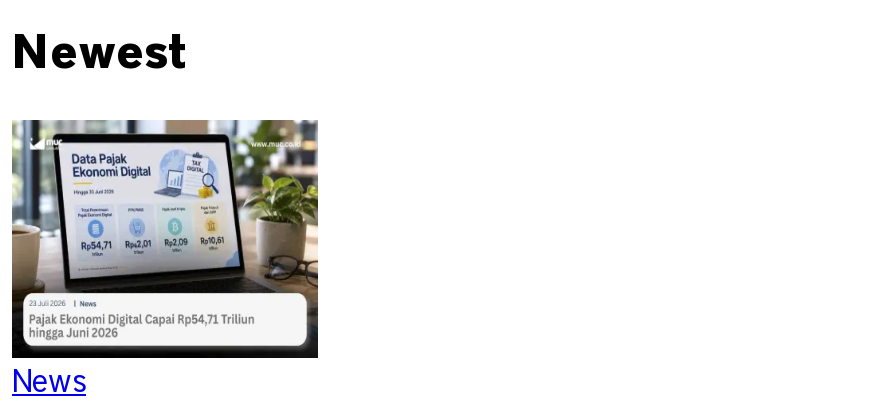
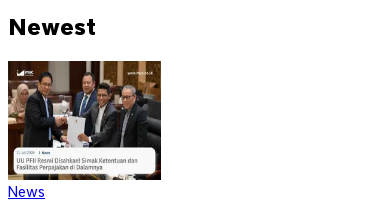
[10,118,320,360] [image] -> [7,60,162,181] [image]

